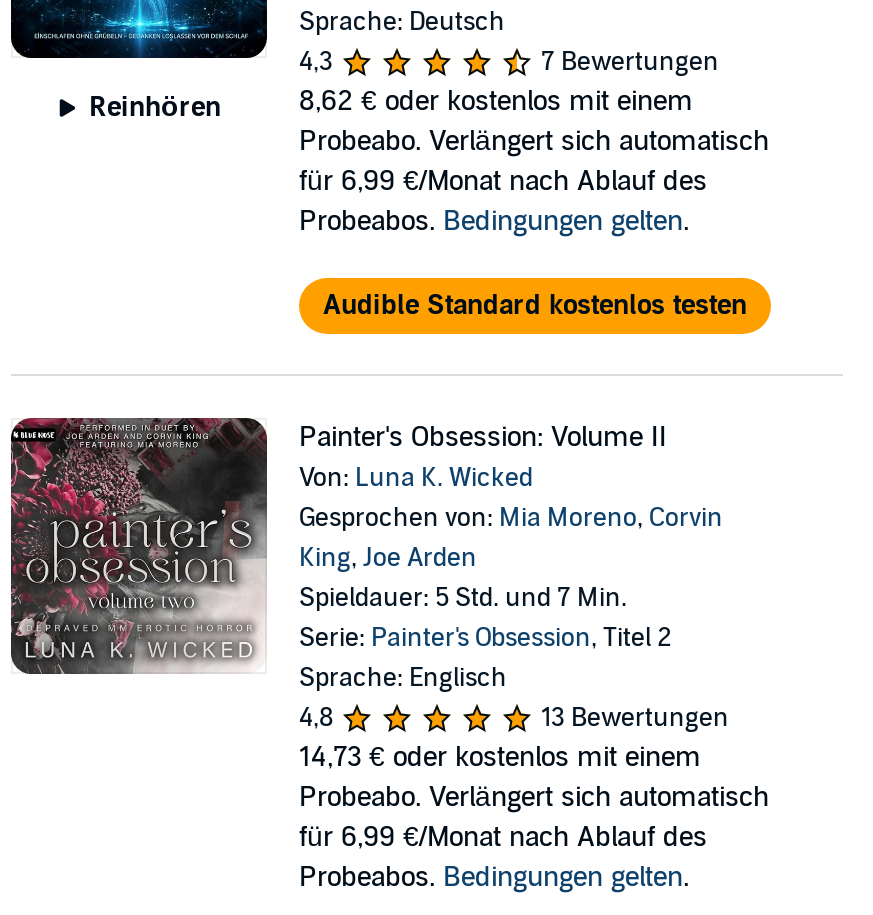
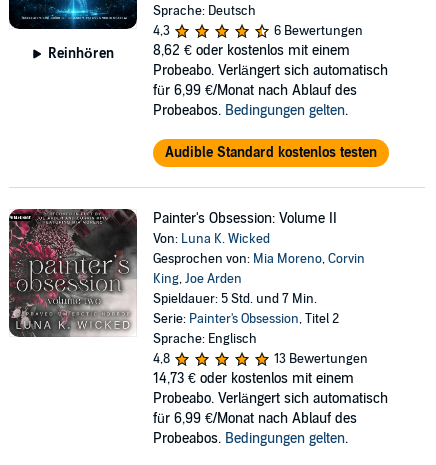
[541,46,719,78] 7 Bewertungen -> [274,23,363,39] 6 Bewertungen

